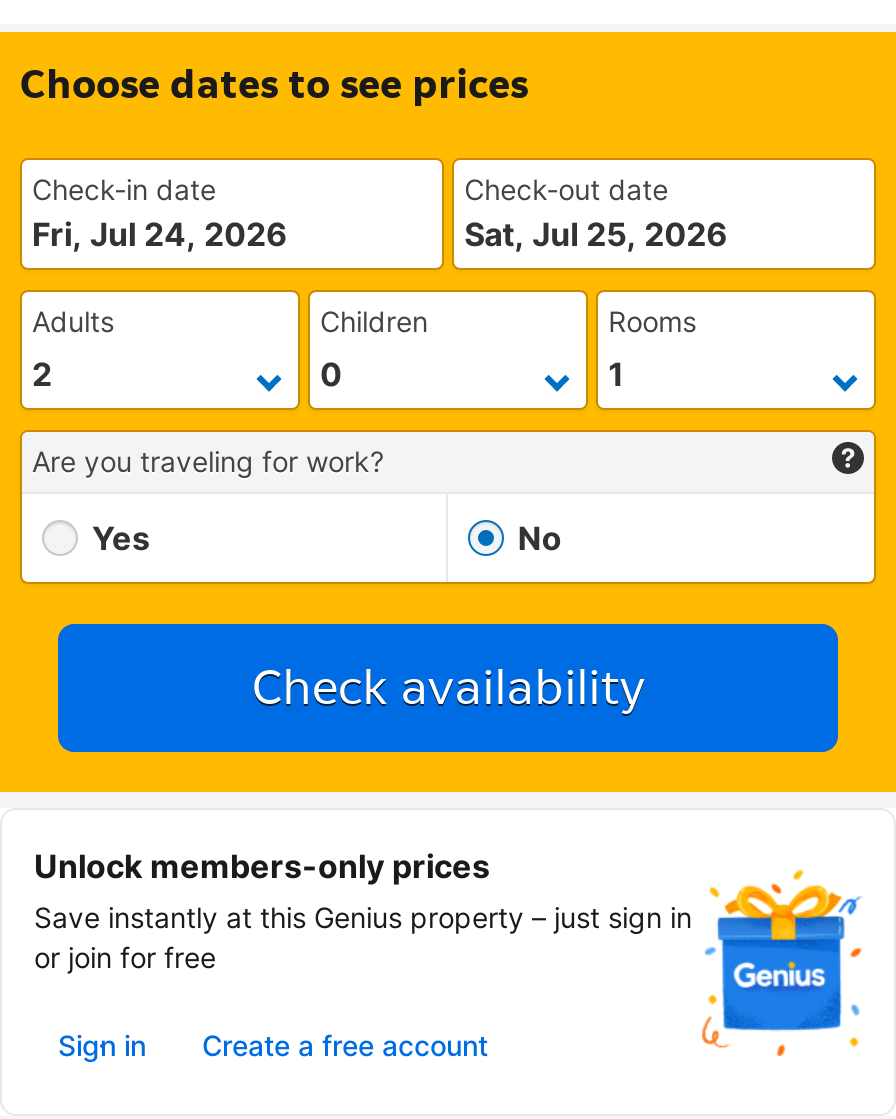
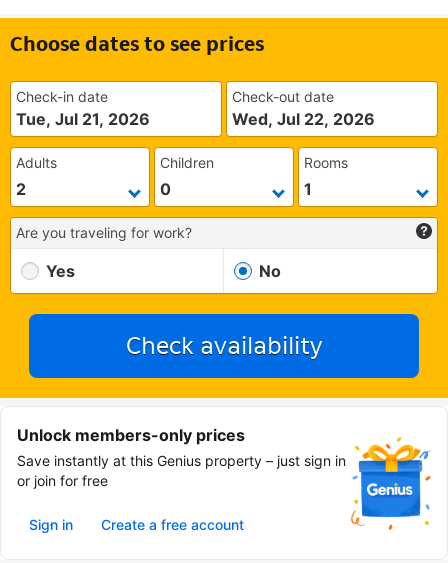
[32,214,288,254] Fri, Jul 24, 2026 -> [16,109,150,129] Tue, Jul 21, 2026
[464,214,728,254] Sat, Jul 25, 2026 -> [232,109,375,129] Wed, Jul 22, 2026

